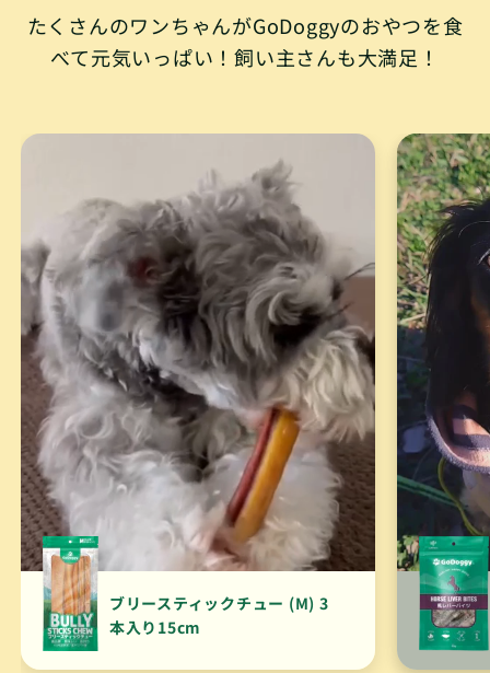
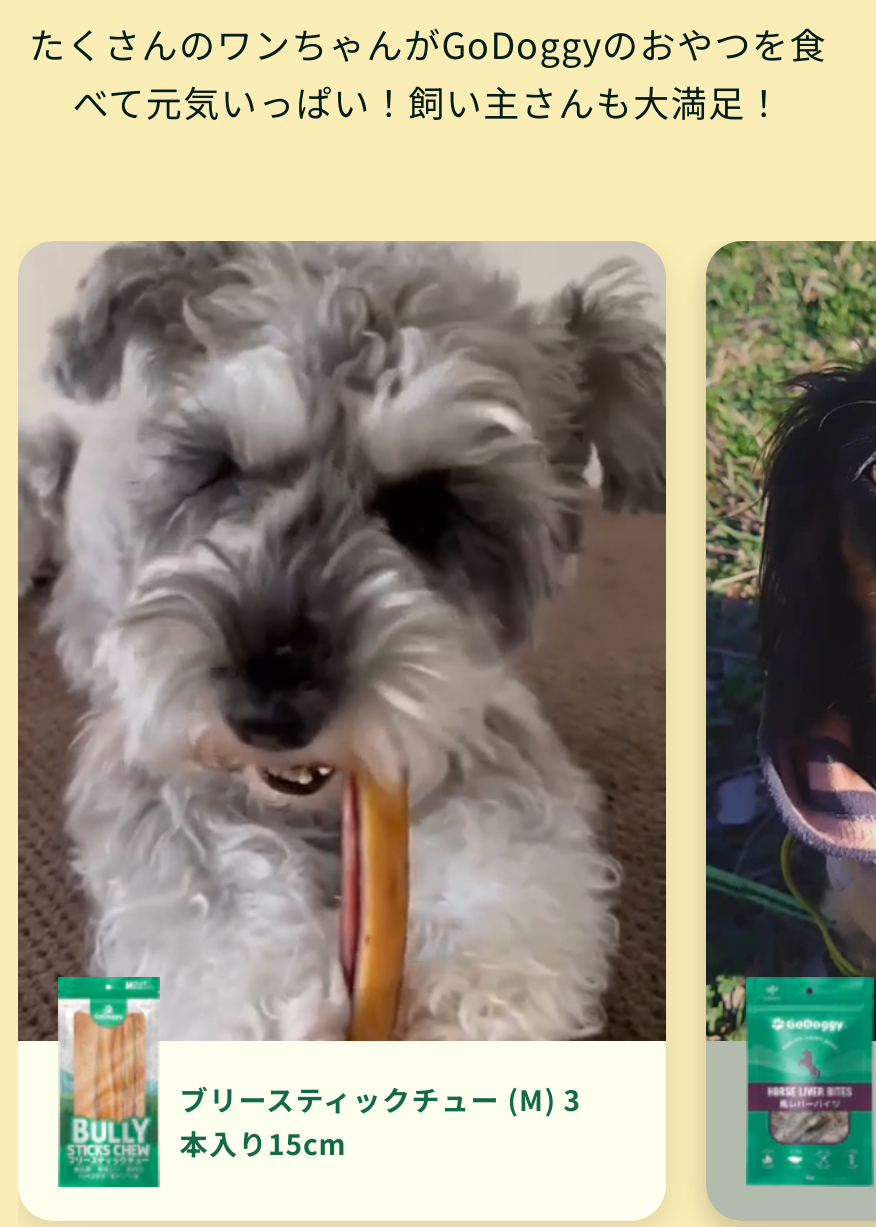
[21,134,375,571] [image] -> [18,239,668,1041] [image]

